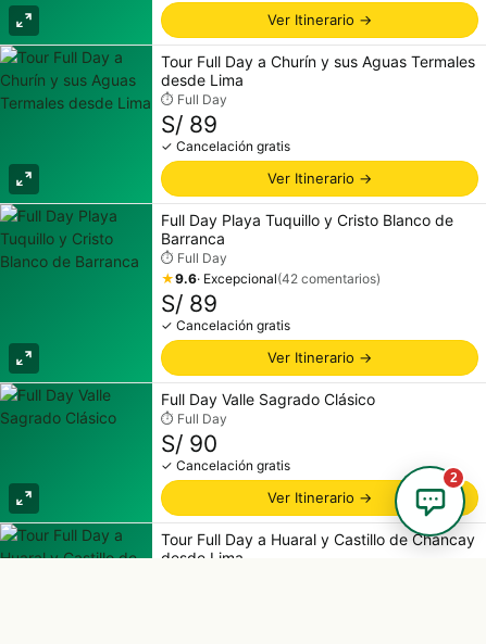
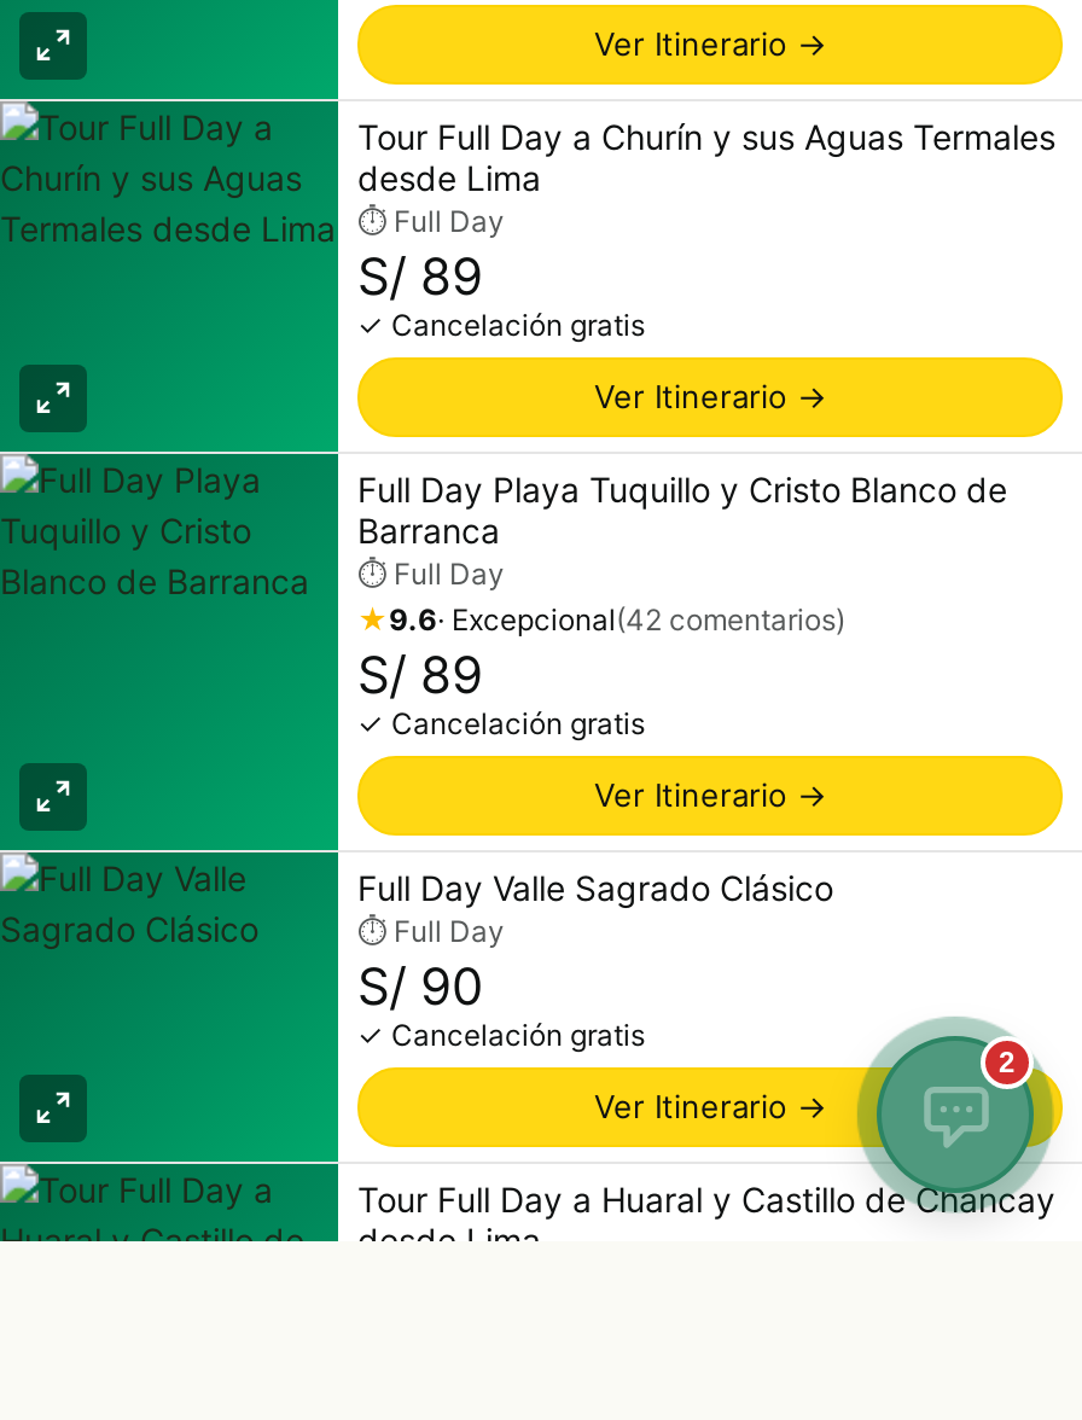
[387,458,473,528] [image] -> [857,1017,1053,1174] [image]

